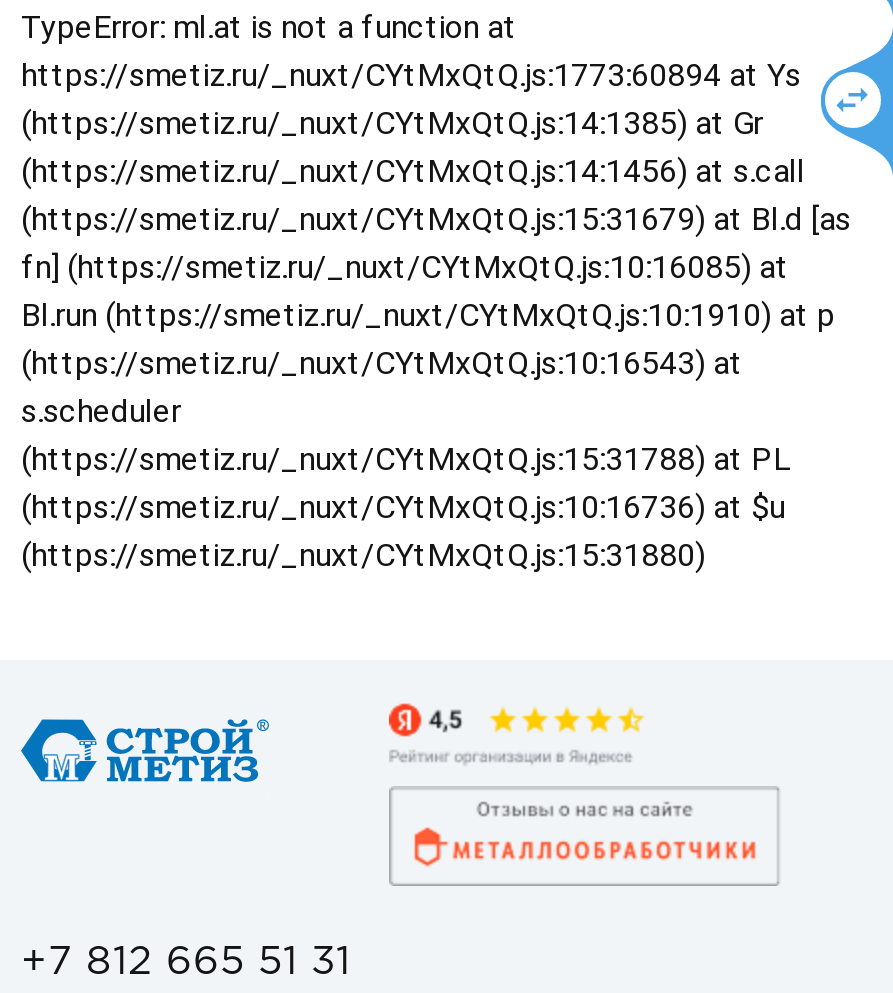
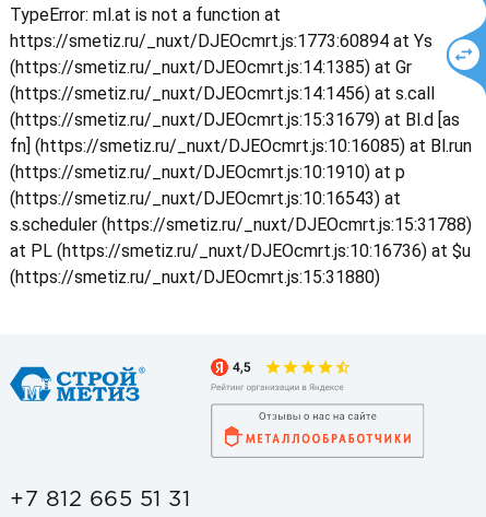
[21,56,851,574] https://smetiz.ru/_nuxt/CYtMxQtQ.js:1773:60894 at Ys | (https://smetiz.ru/_nuxt/CYtMxQtQ.js:14:1385) at Gr | (https://smetiz.ru/_nuxt/CYtMxQtQ.js:14:1456) at s.call | (https://smetiz.ru/_nuxt/CYtMxQtQ.js:15:31679) at Bl.d [as | fn] (https://smetiz.ru/_nuxt/CYtMxQtQ.js:10:16085) at | Bl.run (https://smetiz.ru/_nuxt/CYtMxQtQ.js:10:1910) at p | (https://smetiz.ru/_nuxt/CYtMxQtQ.js:10:16543) at | s.scheduler | (https://smetiz.ru/_nuxt/CYtMxQtQ.js:15:31788) at PL | (https://smetiz.ru/_nuxt/CYtMxQtQ.js:10:16736) at $u | (https://smetiz.ru/_nuxt/CYtMxQtQ.js:15:31880) -> [10,31,472,287] https://smetiz.ru/_nuxt/DJEOcmrt.js:1773:60894 at Ys | (https://smetiz.ru/_nuxt/DJEOcmrt.js:14:1385) at Gr | (https://smetiz.ru/_nuxt/DJEOcmrt.js:14:1456) at s.call | (https://smetiz.ru/_nuxt/DJEOcmrt.js:15:31679) at Bl.d [as | fn] (https://smetiz.ru/_nuxt/DJEOcmrt.js:10:16085) at Bl.run | (https://smetiz.ru/_nuxt/DJEOcmrt.js:10:1910) at p | (https://smetiz.ru/_nuxt/DJEOcmrt.js:10:16543) at | s.scheduler (https://smetiz.ru/_nuxt/DJEOcmrt.js:15:31788) | at PL (https://smetiz.ru/_nuxt/DJEOcmrt.js:10:16736) at $u | (https://smetiz.ru/_nuxt/DJEOcmrt.js:15:31880)

